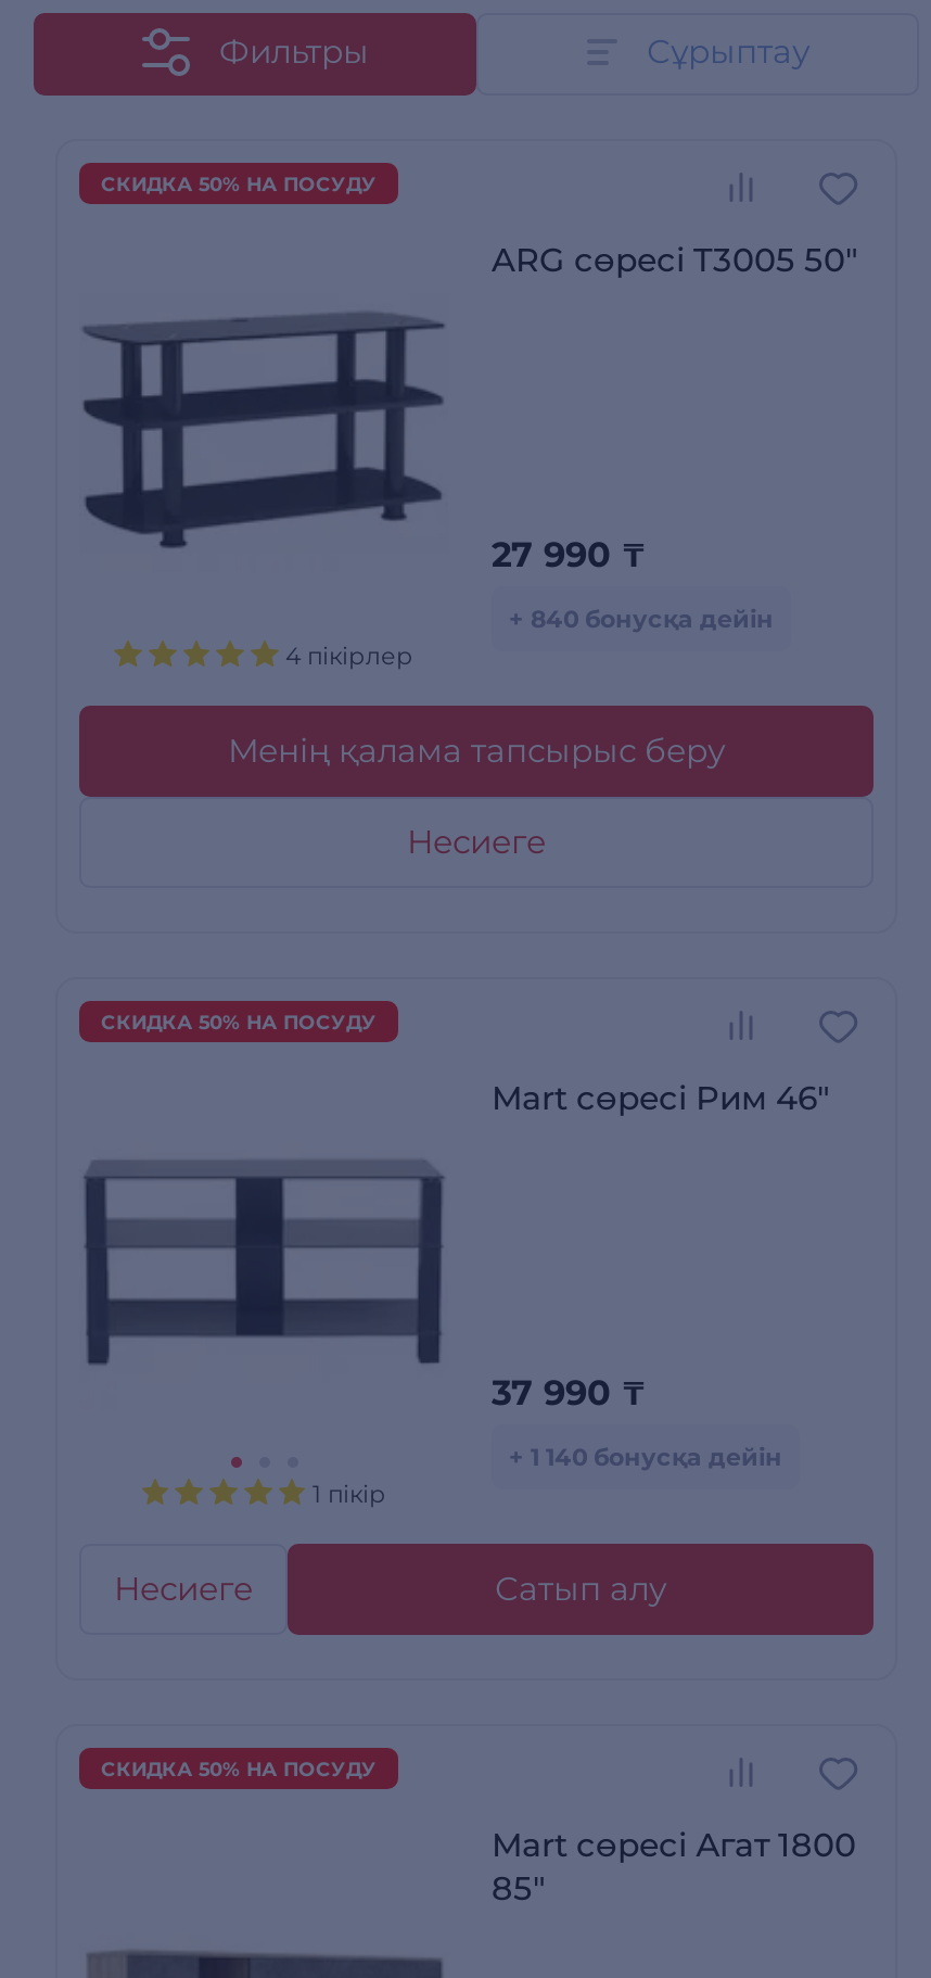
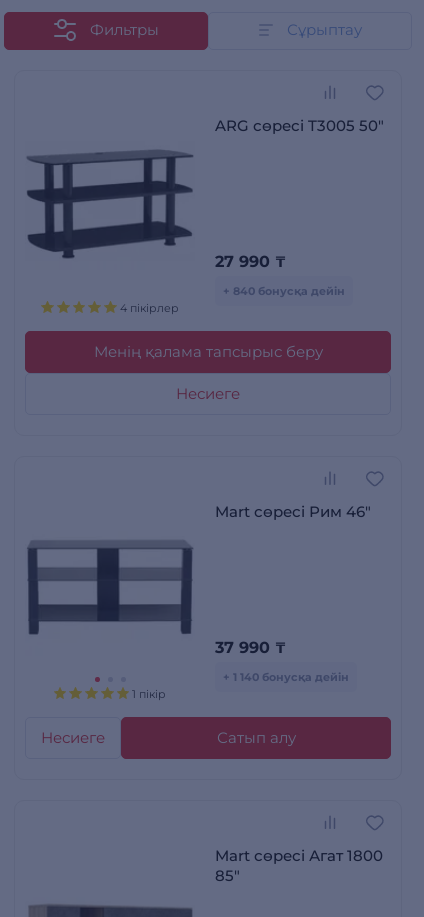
[101,172,377,196] СКИДКА 50% НА ПОСУДУ -> none
[101,1010,377,1034] СКИДКА 50% НА ПОСУДУ -> none
[101,1757,377,1781] СКИДКА 50% НА ПОСУДУ -> none

